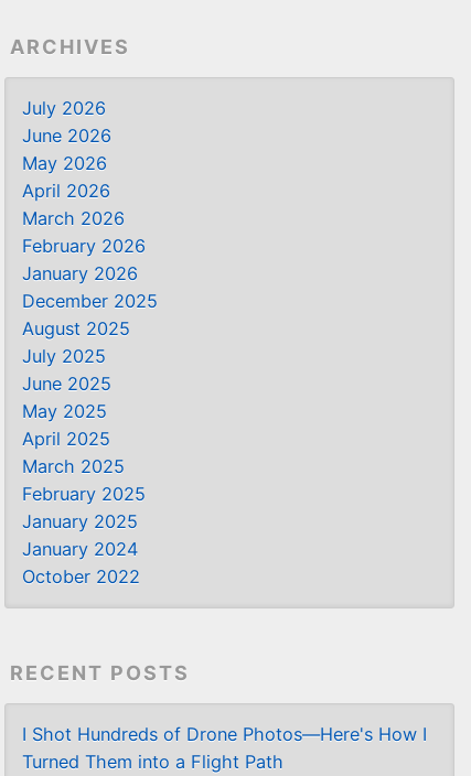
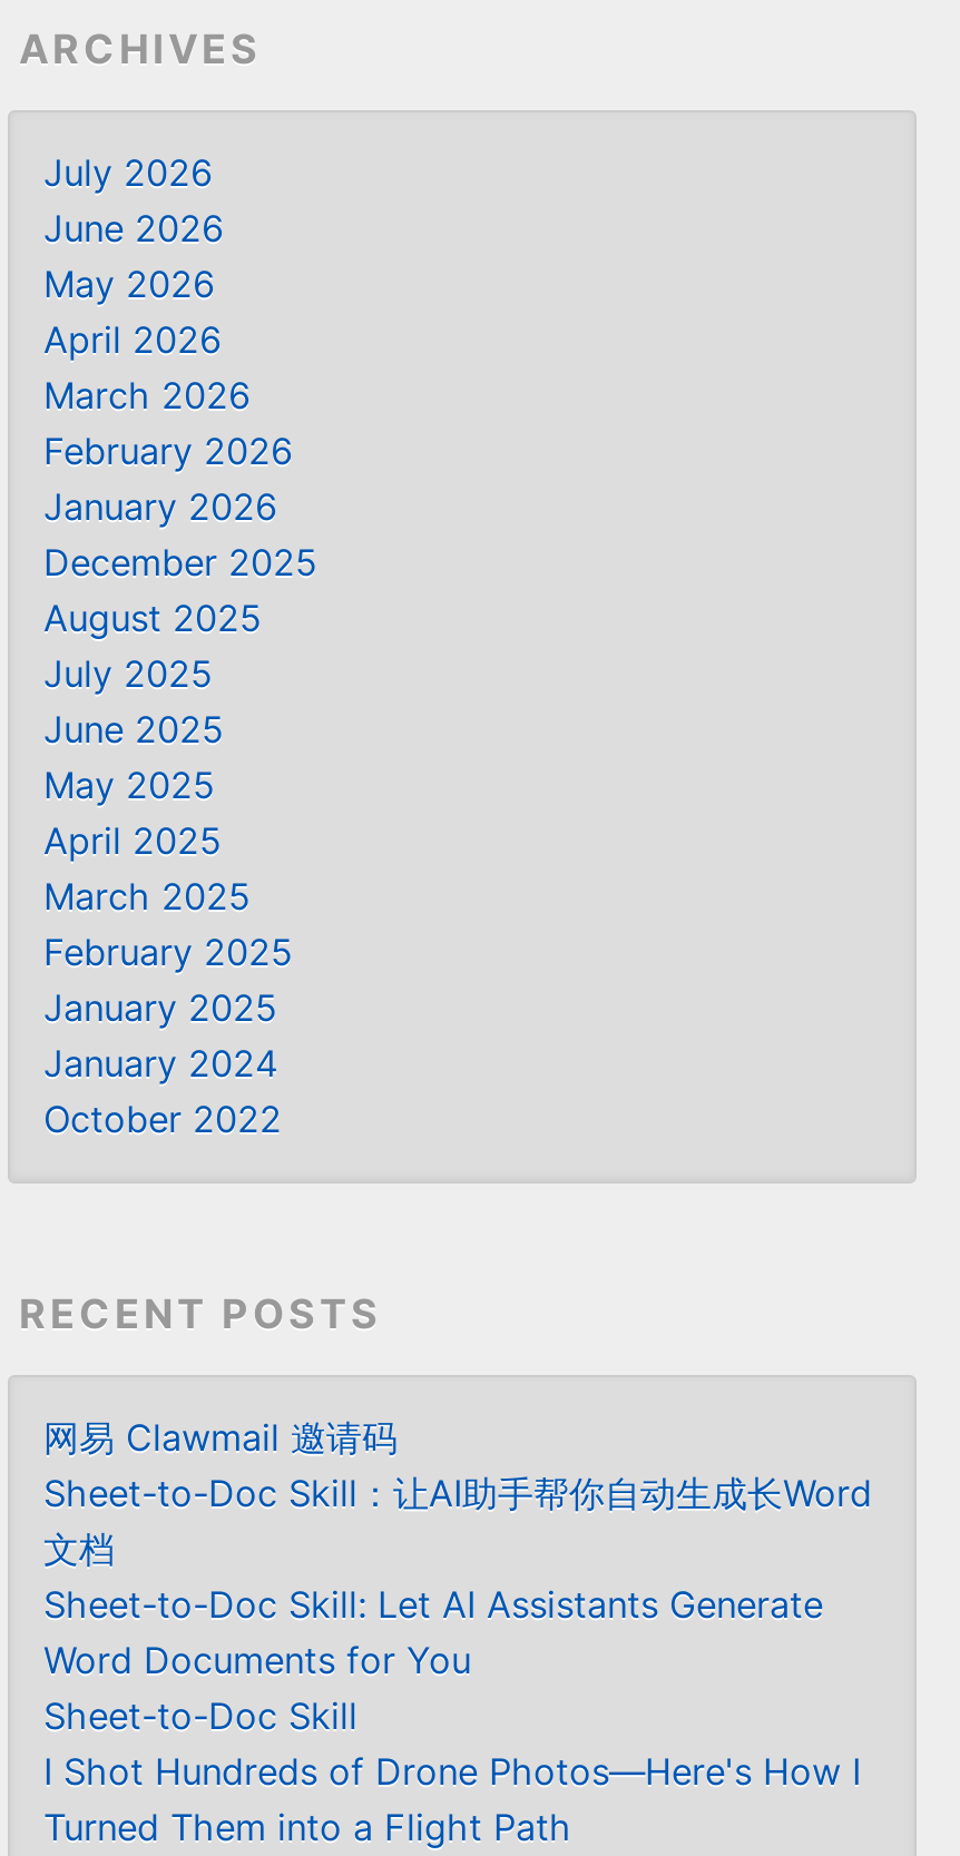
none -> [43,1415,872,1738] 网易 Clawmail 邀请码 | Sheet-to-Doc Skill：让AI助手帮你自动生成长Word | 文档 | Sheet-to-Doc Skill: Let AI Assistants Generate | Word Documents for You | Sheet-to-Doc Skill

